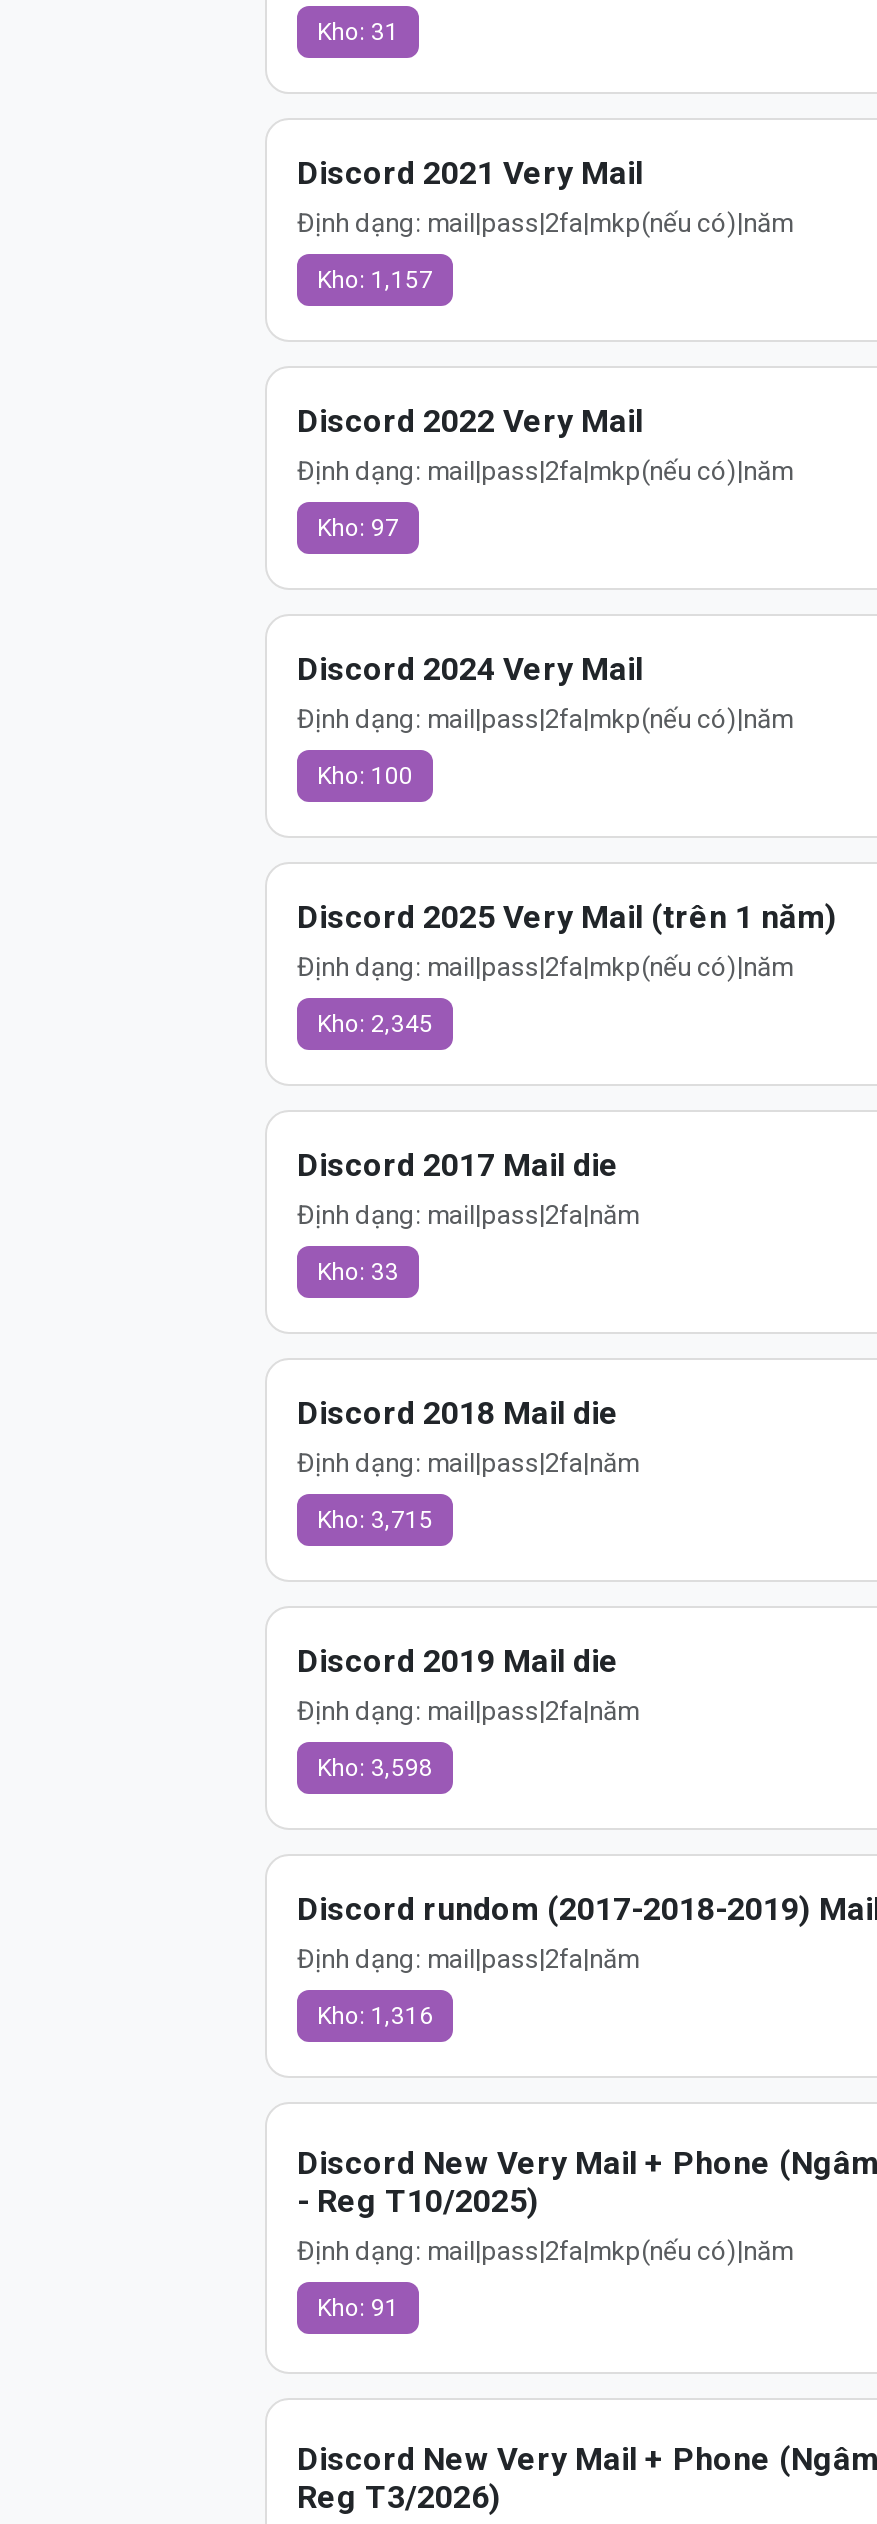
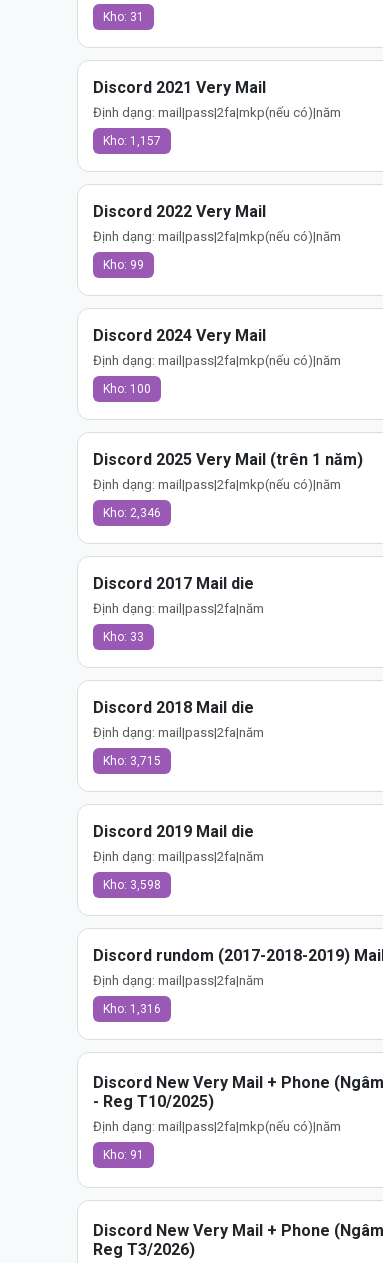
[317,514,399,542] Kho: 97 -> [103,258,144,272] Kho: 99
[317,1010,433,1038] Kho: 2,345 -> [103,506,161,520] Kho: 2,346

